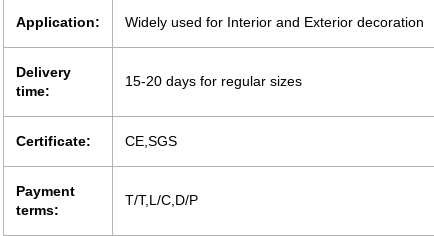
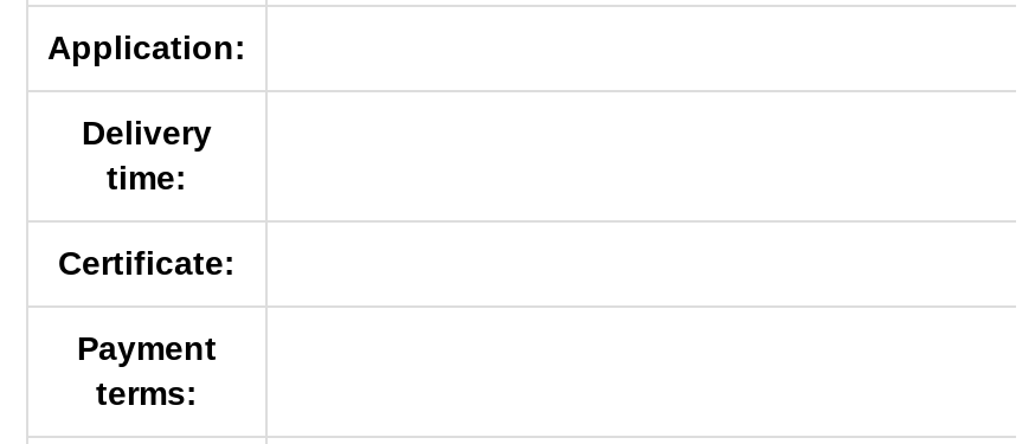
[125,14,424,30] Widely used for Interior and Exterior decoration -> none
[125,73,302,89] 15-20 days for regular sizes -> none
[125,133,177,149] CE,SGS -> none
[125,192,198,208] T/T,L/C,D/P -> none

